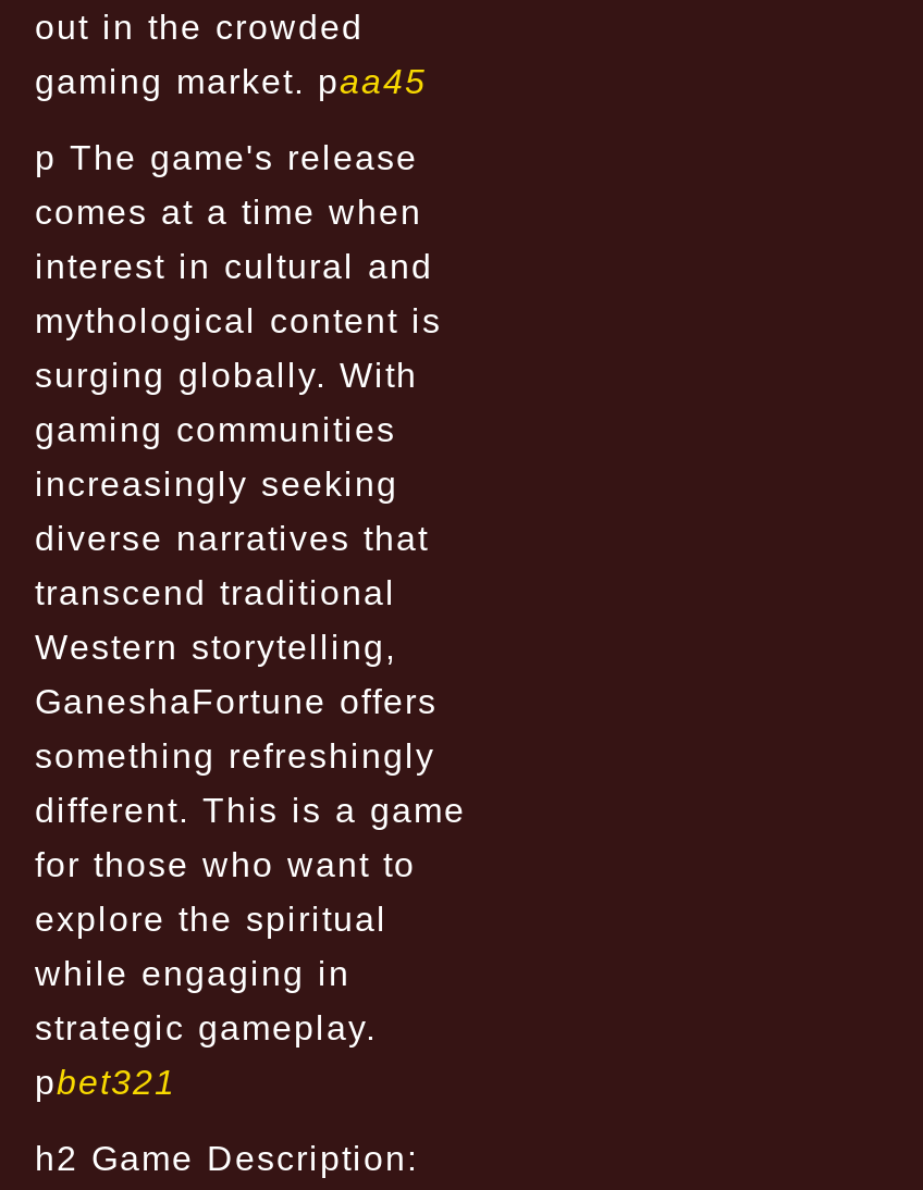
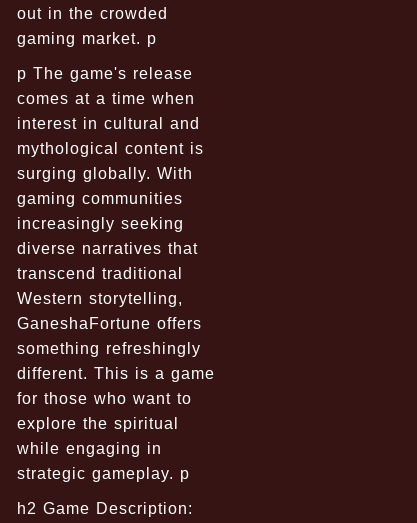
[35,64,427,101] gaming market. paa45 -> [17,30,157,47] gaming market. p
[35,1011,377,1102] strategic gameplay. | pbet321 -> [17,465,190,482] strategic gameplay. p

